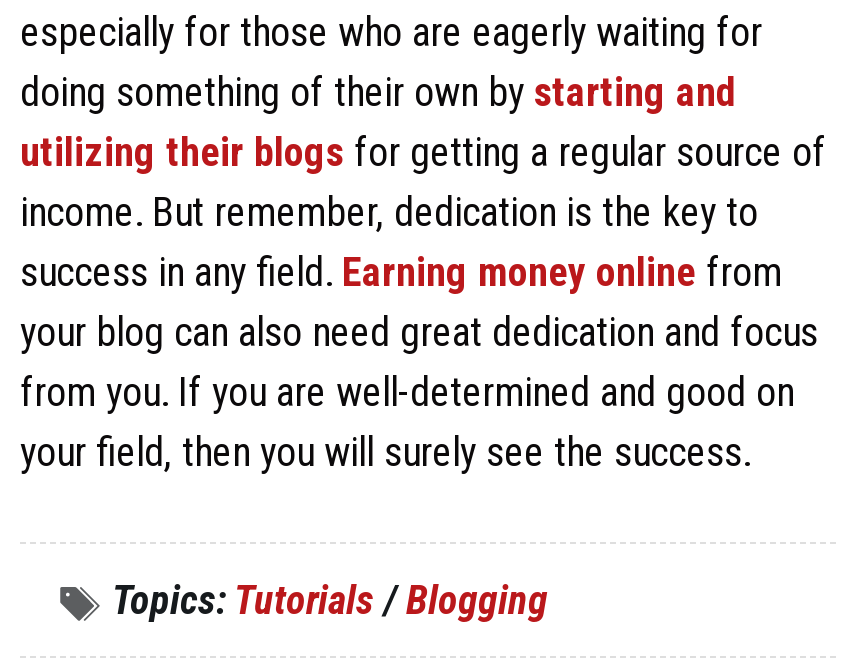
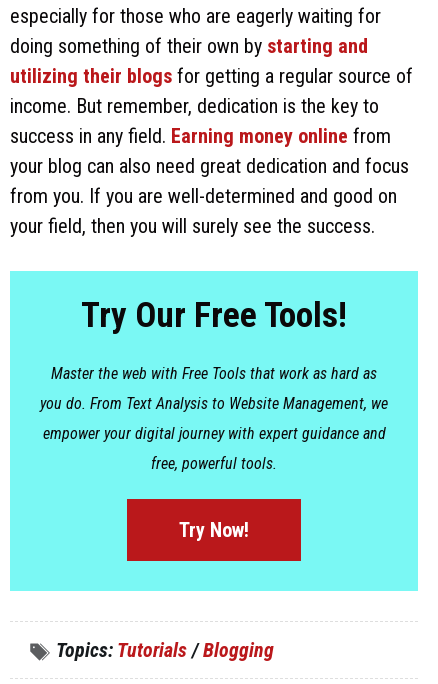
none -> [9,270,419,592] [image] | Try Our Free Tools! | Master the web with Free Tools that work as hard as | you do. From Text Analysis to Website Management, we | empower your digital journey with expert guidance and | free, powerful tools. | Try Now!

